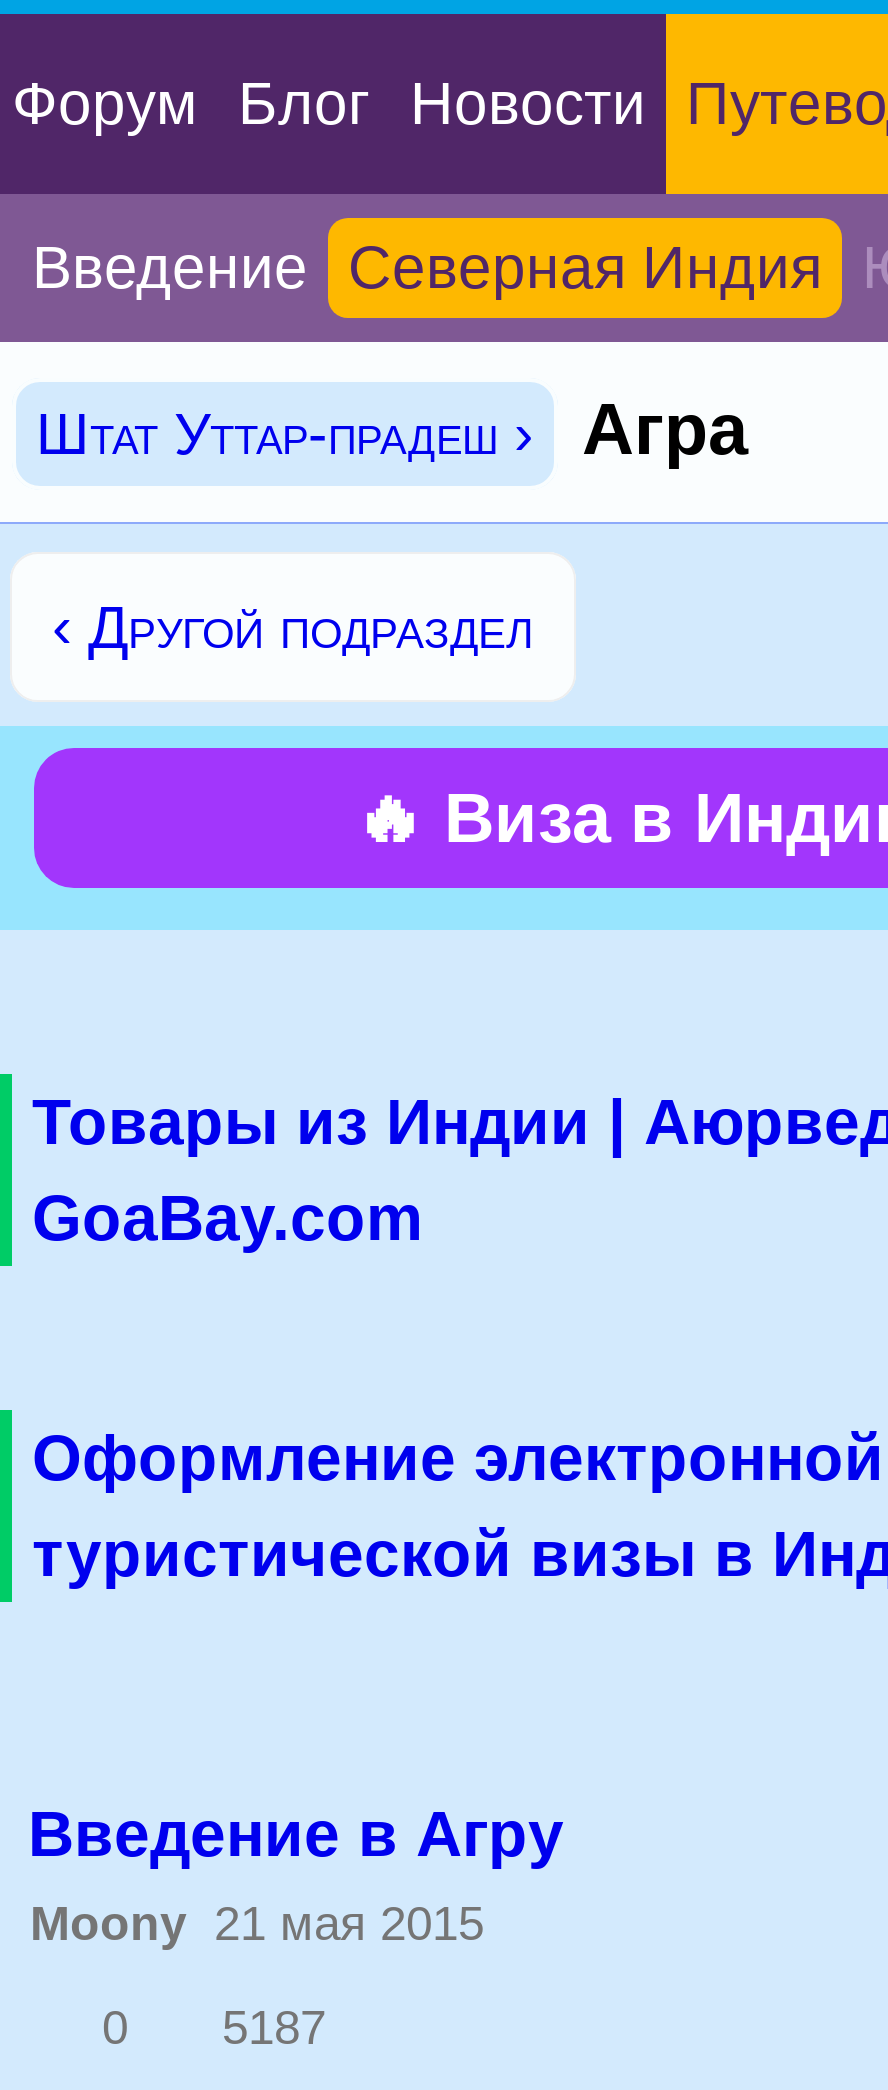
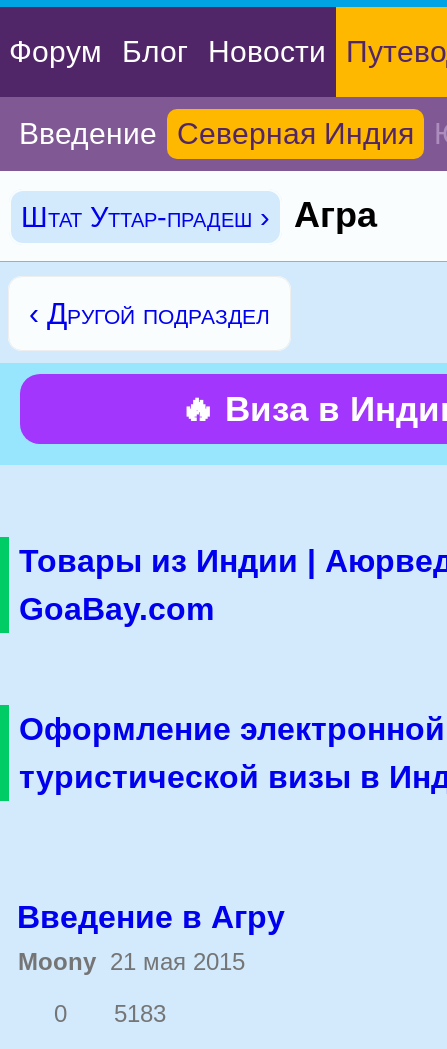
[88,2000,326,2054] 0 5187 -> [47,1000,166,1027] 0 5183

